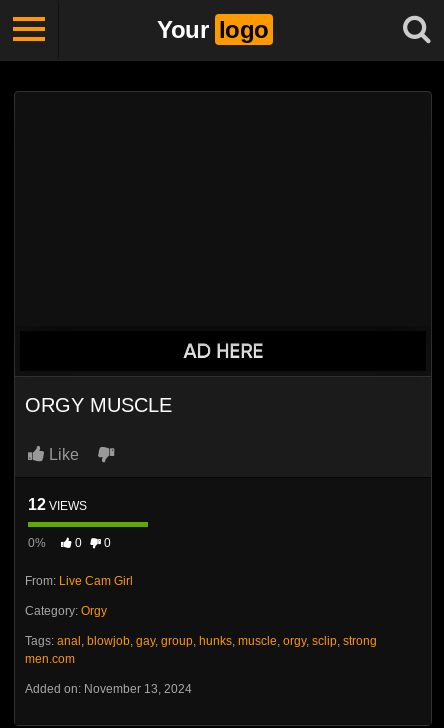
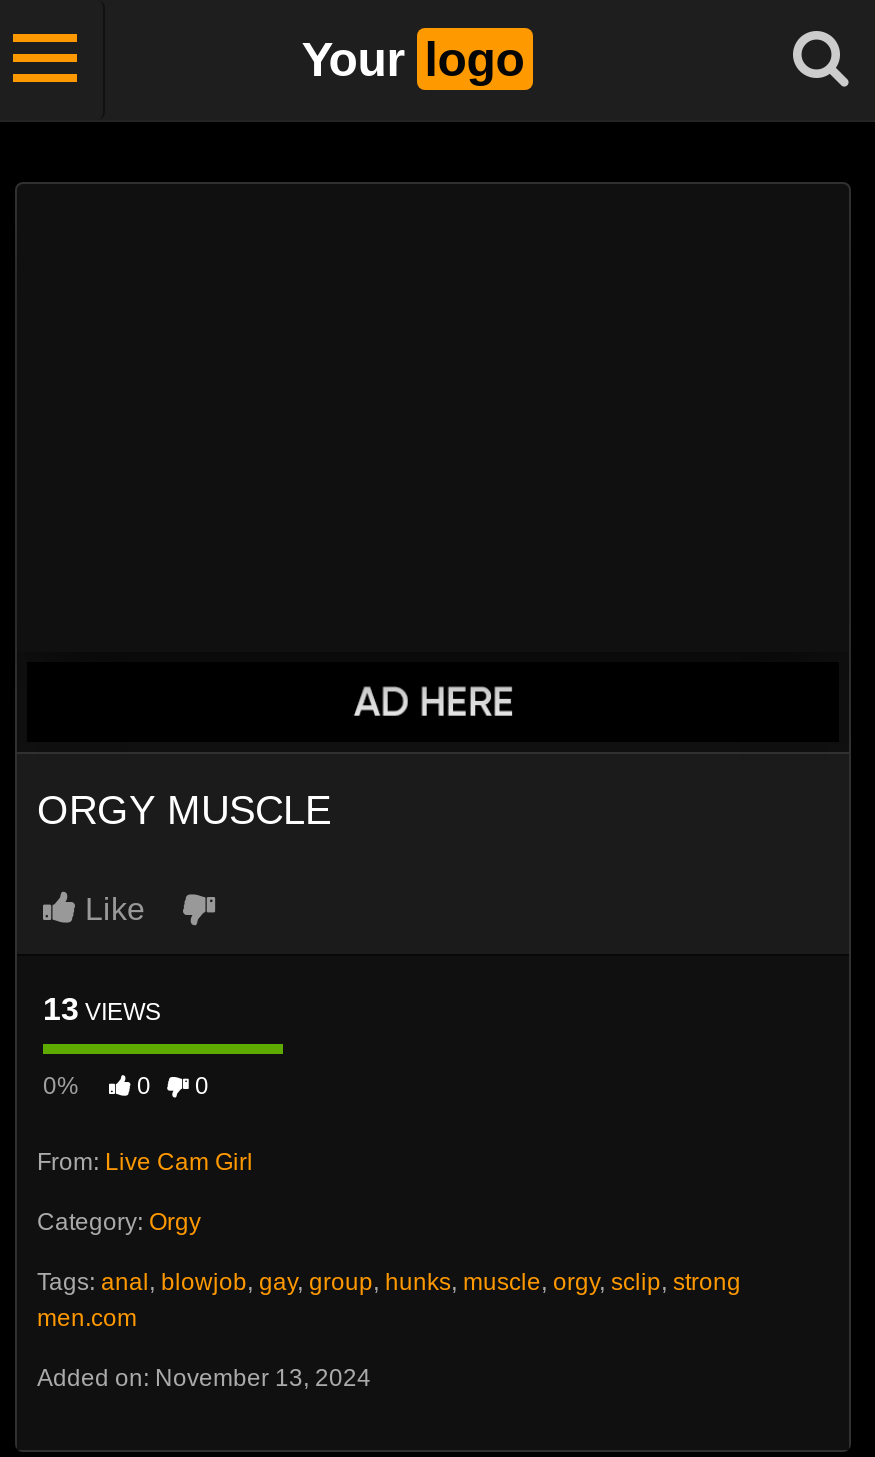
[28,496,87,513] 12 VIEWS -> [43,992,161,1026] 13 VIEWS

